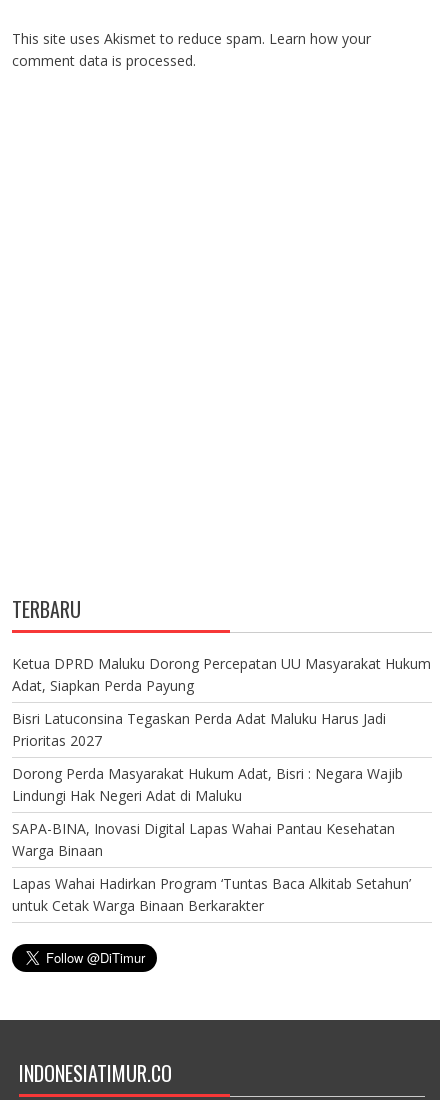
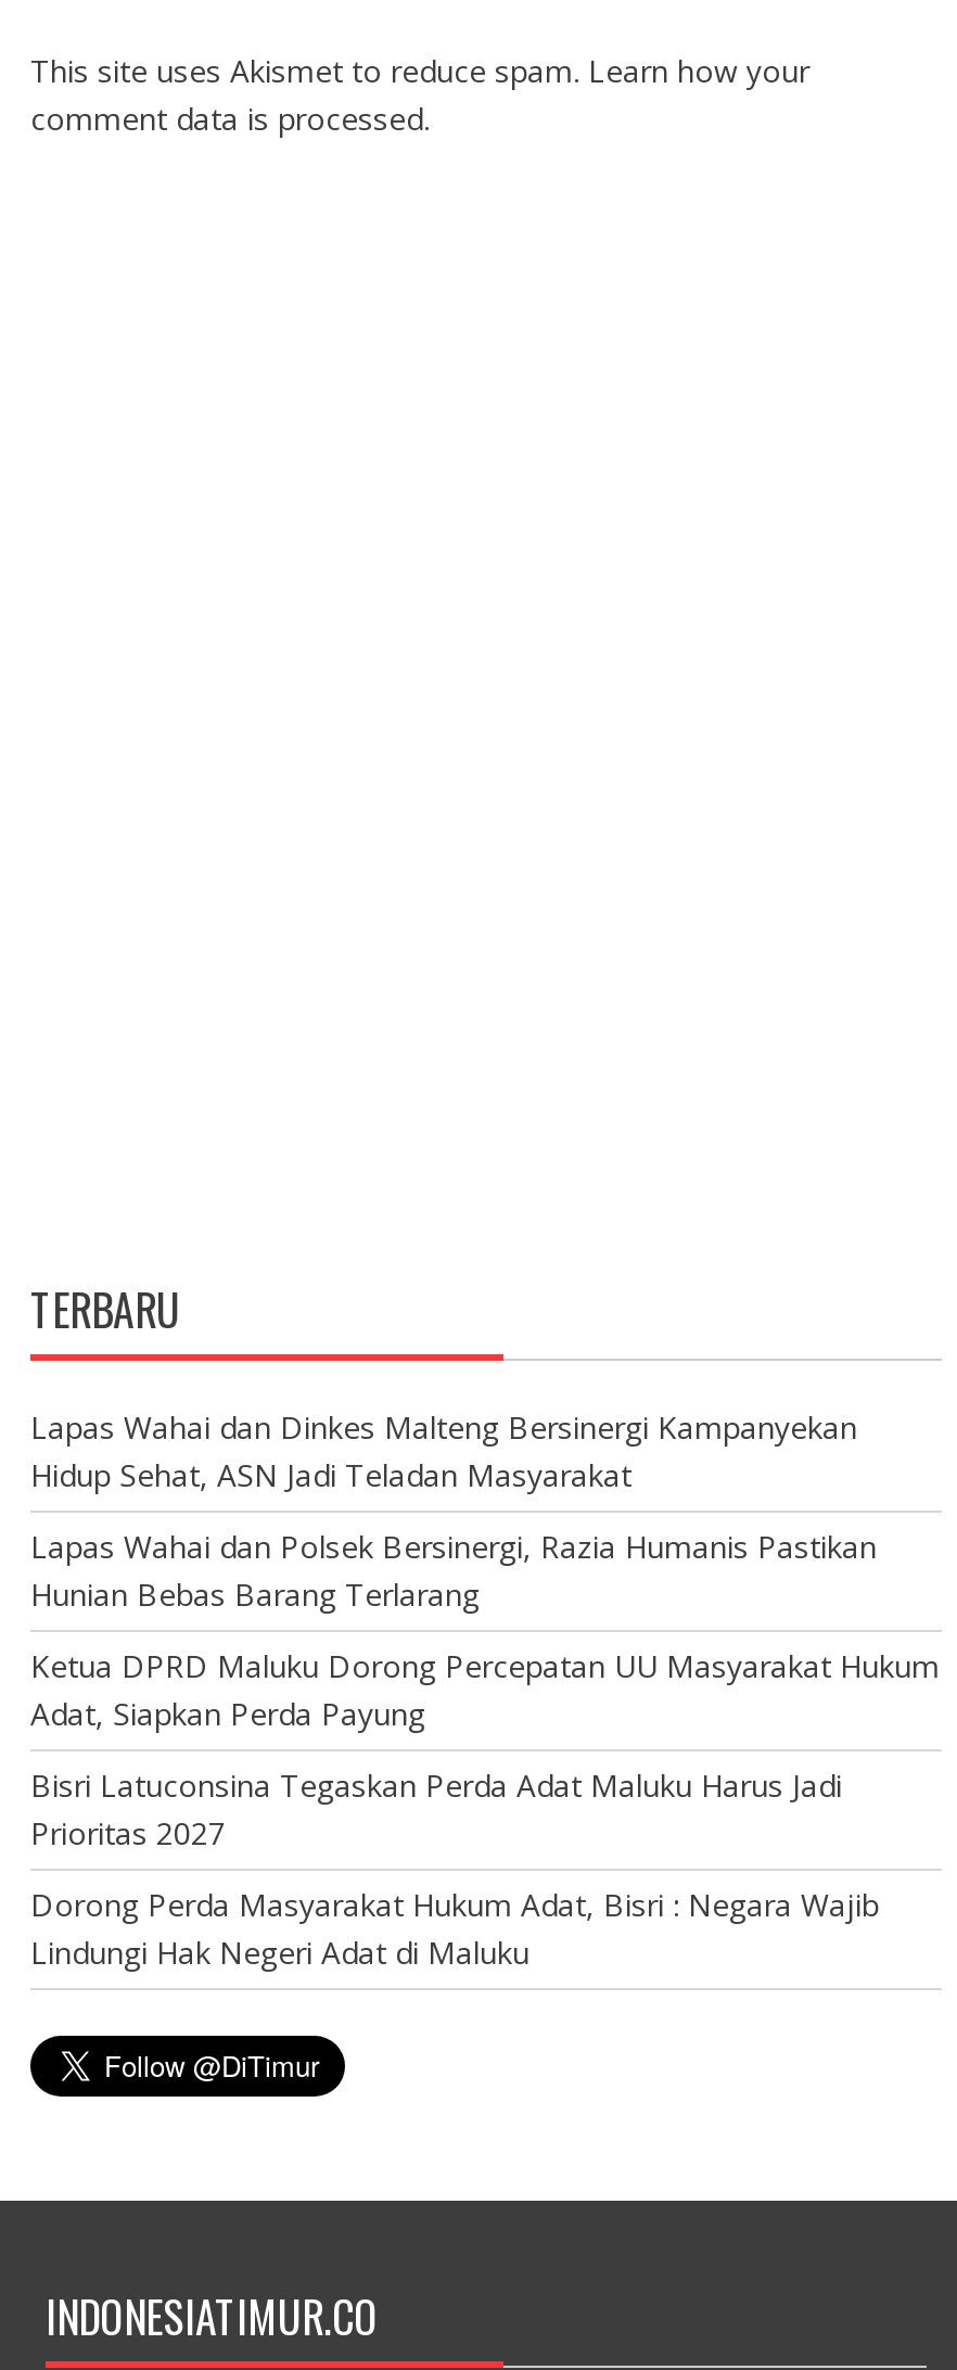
none -> [30,1407,877,1616] Lapas Wahai dan Dinkes Malteng Bersinergi Kampanyekan | Hidup Sehat, ASN Jadi Teladan Masyarakat | Lapas Wahai dan Polsek Bersinergi, Razia Humanis Pastikan | Hunian Bebas Barang Terlarang
moved [12,654,431,805] -> [30,1646,940,1974]: Ketua DPRD Maluku Dorong Percepatan UU Masyarakat Hukum | Adat, Siapkan Perda Payung | Bisri Latuconsina Tegaskan Perda Adat Maluku Harus Jadi | Prioritas 2027 | Dorong Perda Masyarakat Hukum Adat, Bisri : Negara Wajib | Lindungi Hak Negeri Adat di Maluku
[12,819,411,915] SAPA-BINA, Inovasi Digital Lapas Wahai Pantau Kesehatan | Warga Binaan | Lapas Wahai Hadirkan Program ‘Tuntas Baca Alkitab Setahun’ | untuk Cetak Warga Binaan Berkarakter -> none

